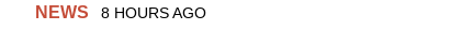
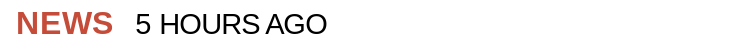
[35,3,206,21] NEWS 8 HOURS AGO -> [16,5,327,39] NEWS 5 HOURS AGO

